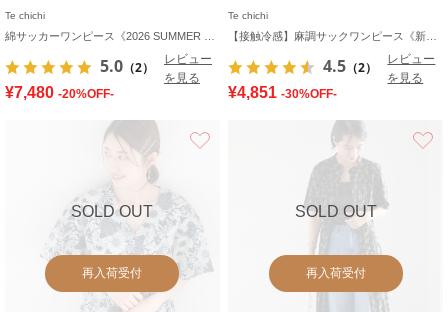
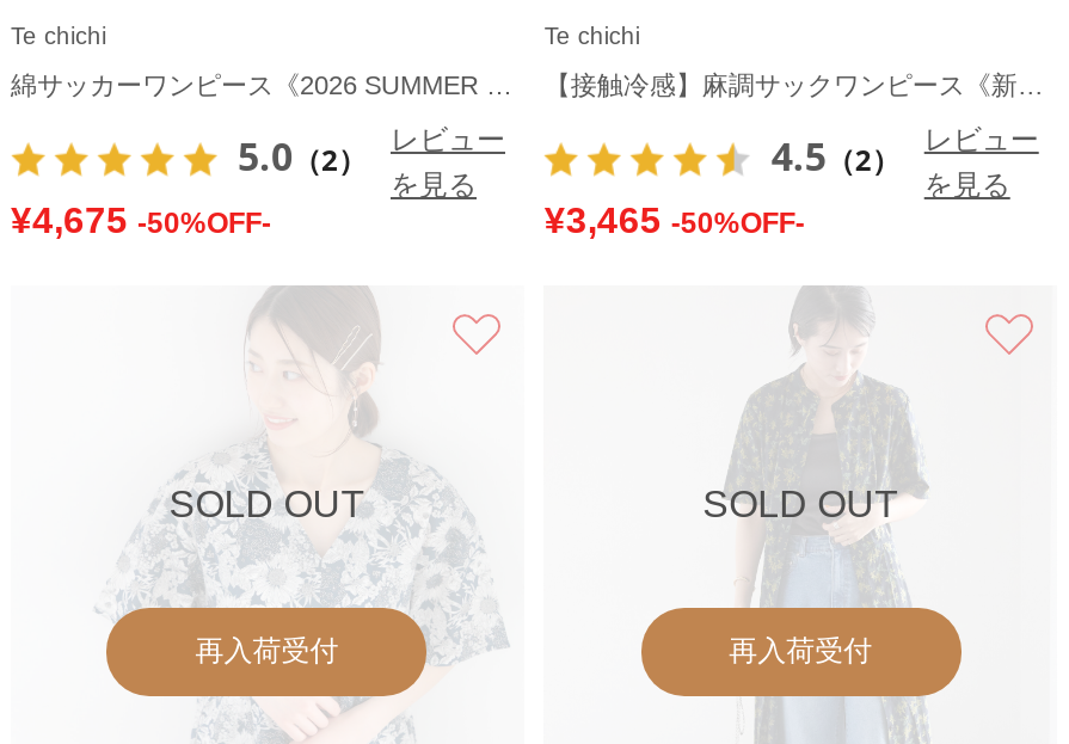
[5,84,114,101] ¥7,480 -20%OFF- -> [11,199,271,240] ¥4,675 -50%OFF-
[228,84,337,101] ¥4,851 -30%OFF- -> [544,199,805,240] ¥3,465 -50%OFF-

